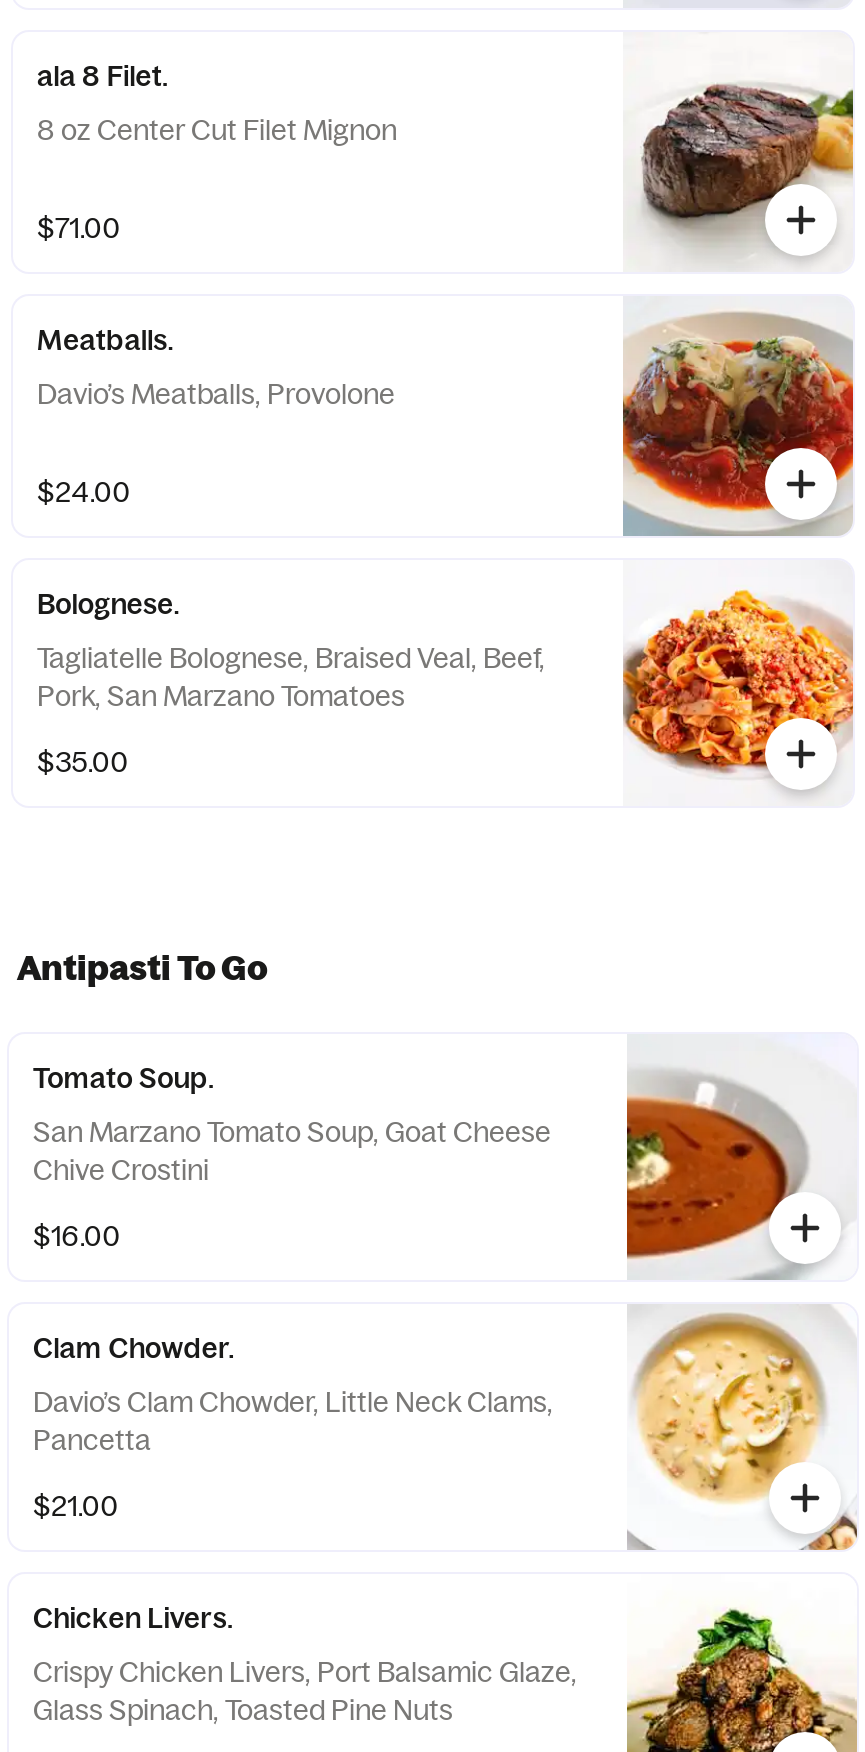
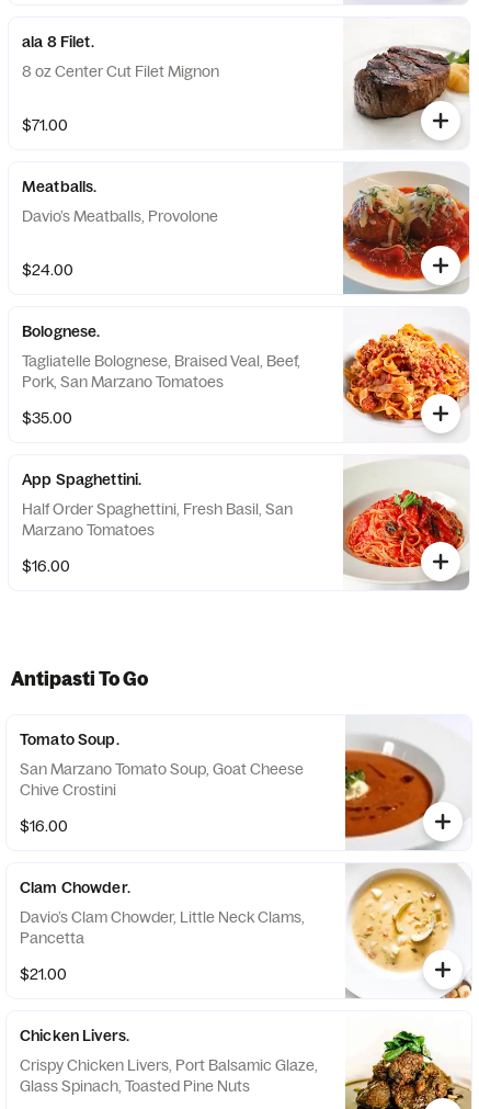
none -> [22,469,293,576] App Spaghettini. | Half Order Spaghettini, Fresh Basil, San | Marzano Tomatoes | $16.00
none -> [343,462,469,590] [image]

